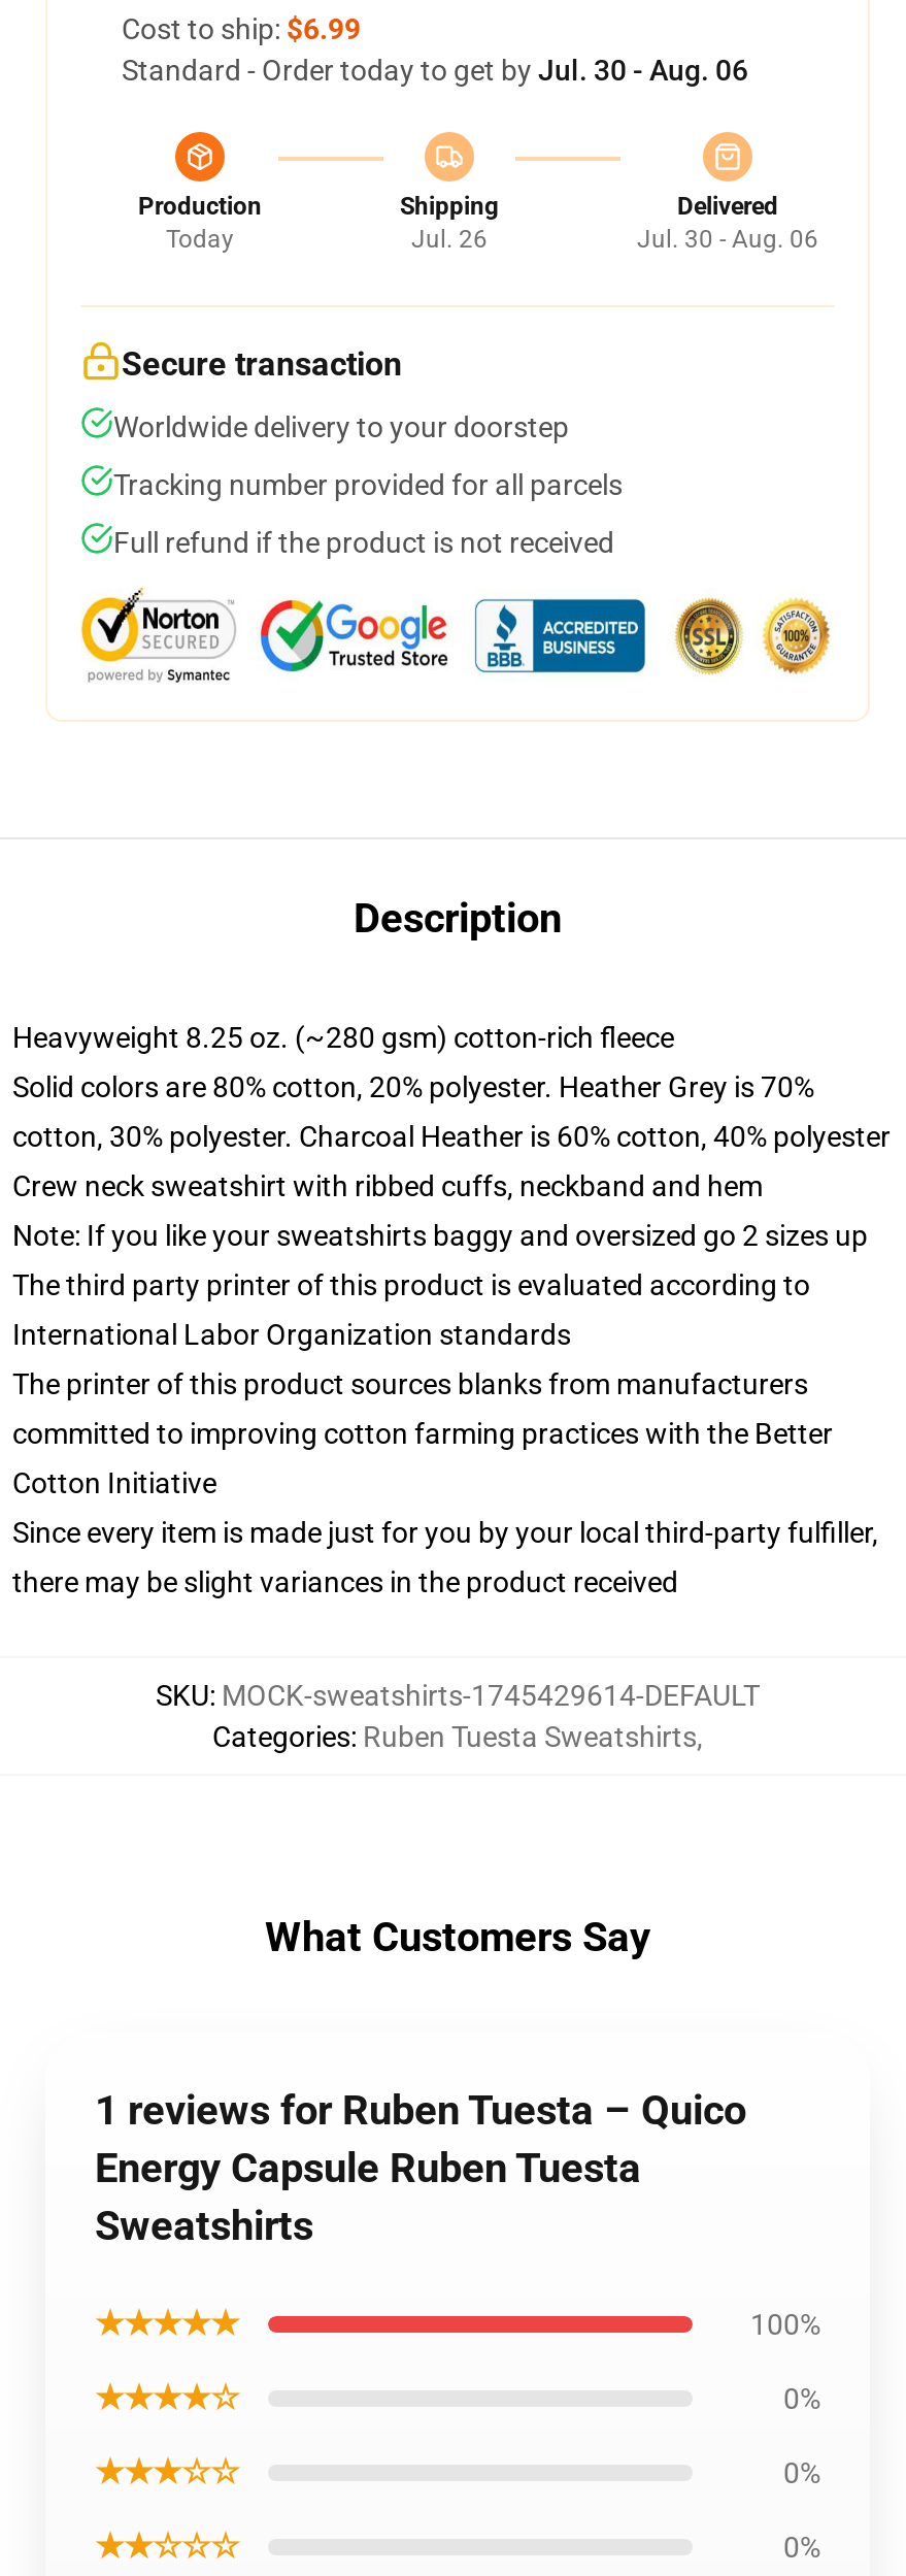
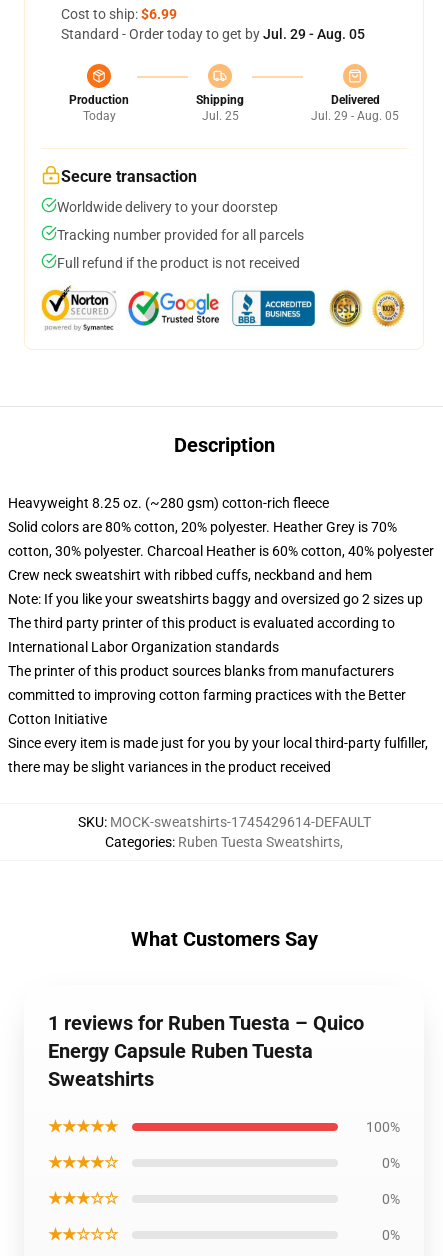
[122,54,748,87] Standard - Order today to get by Jul. 30 - Aug. 06 -> [61,26,365,42] Standard - Order today to get by Jul. 29 - Aug. 05
[411,225,488,254] Jul. 26 -> [201,109,238,123] Jul. 25
[637,225,818,254] Jul. 30 - Aug. 06 -> [311,109,399,123] Jul. 29 - Aug. 05

